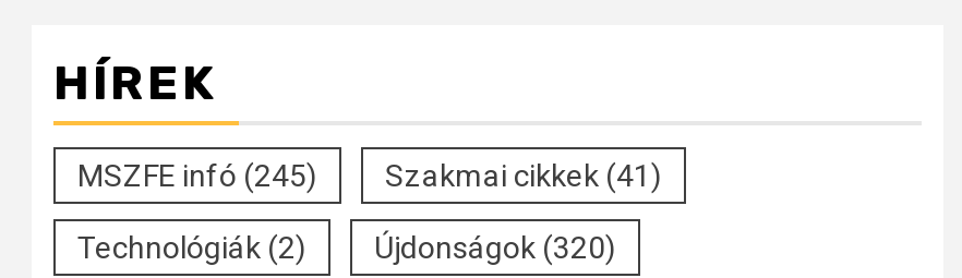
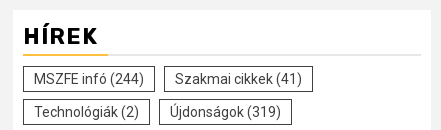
[77,158,662,193] MSZFE infó (245) Szakmai cikkek (41) -> [34,71,302,87] MSZFE infó (244) Szakmai cikkek (41)
[77,230,616,265] Technológiák (2) Újdonságok (320) -> [34,104,281,120] Technológiák (2) Újdonságok (319)

